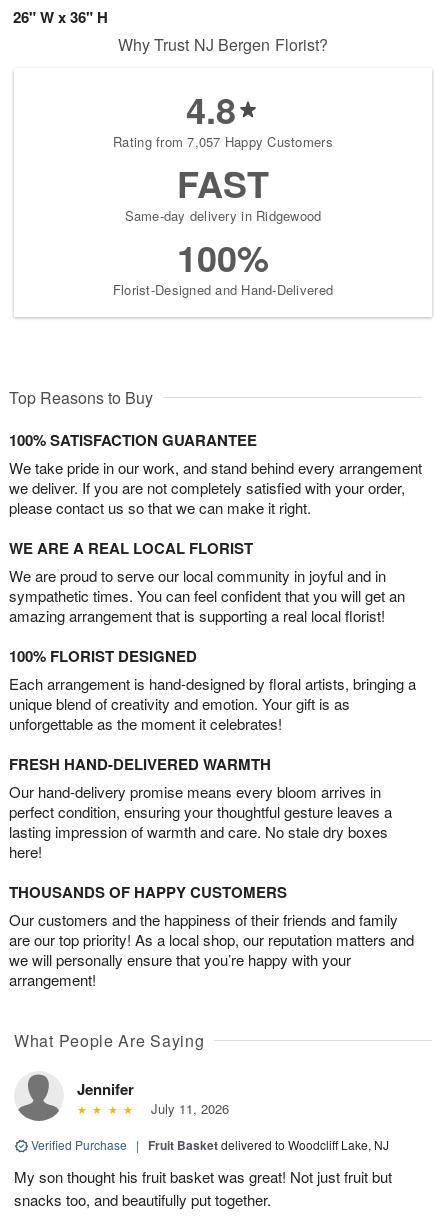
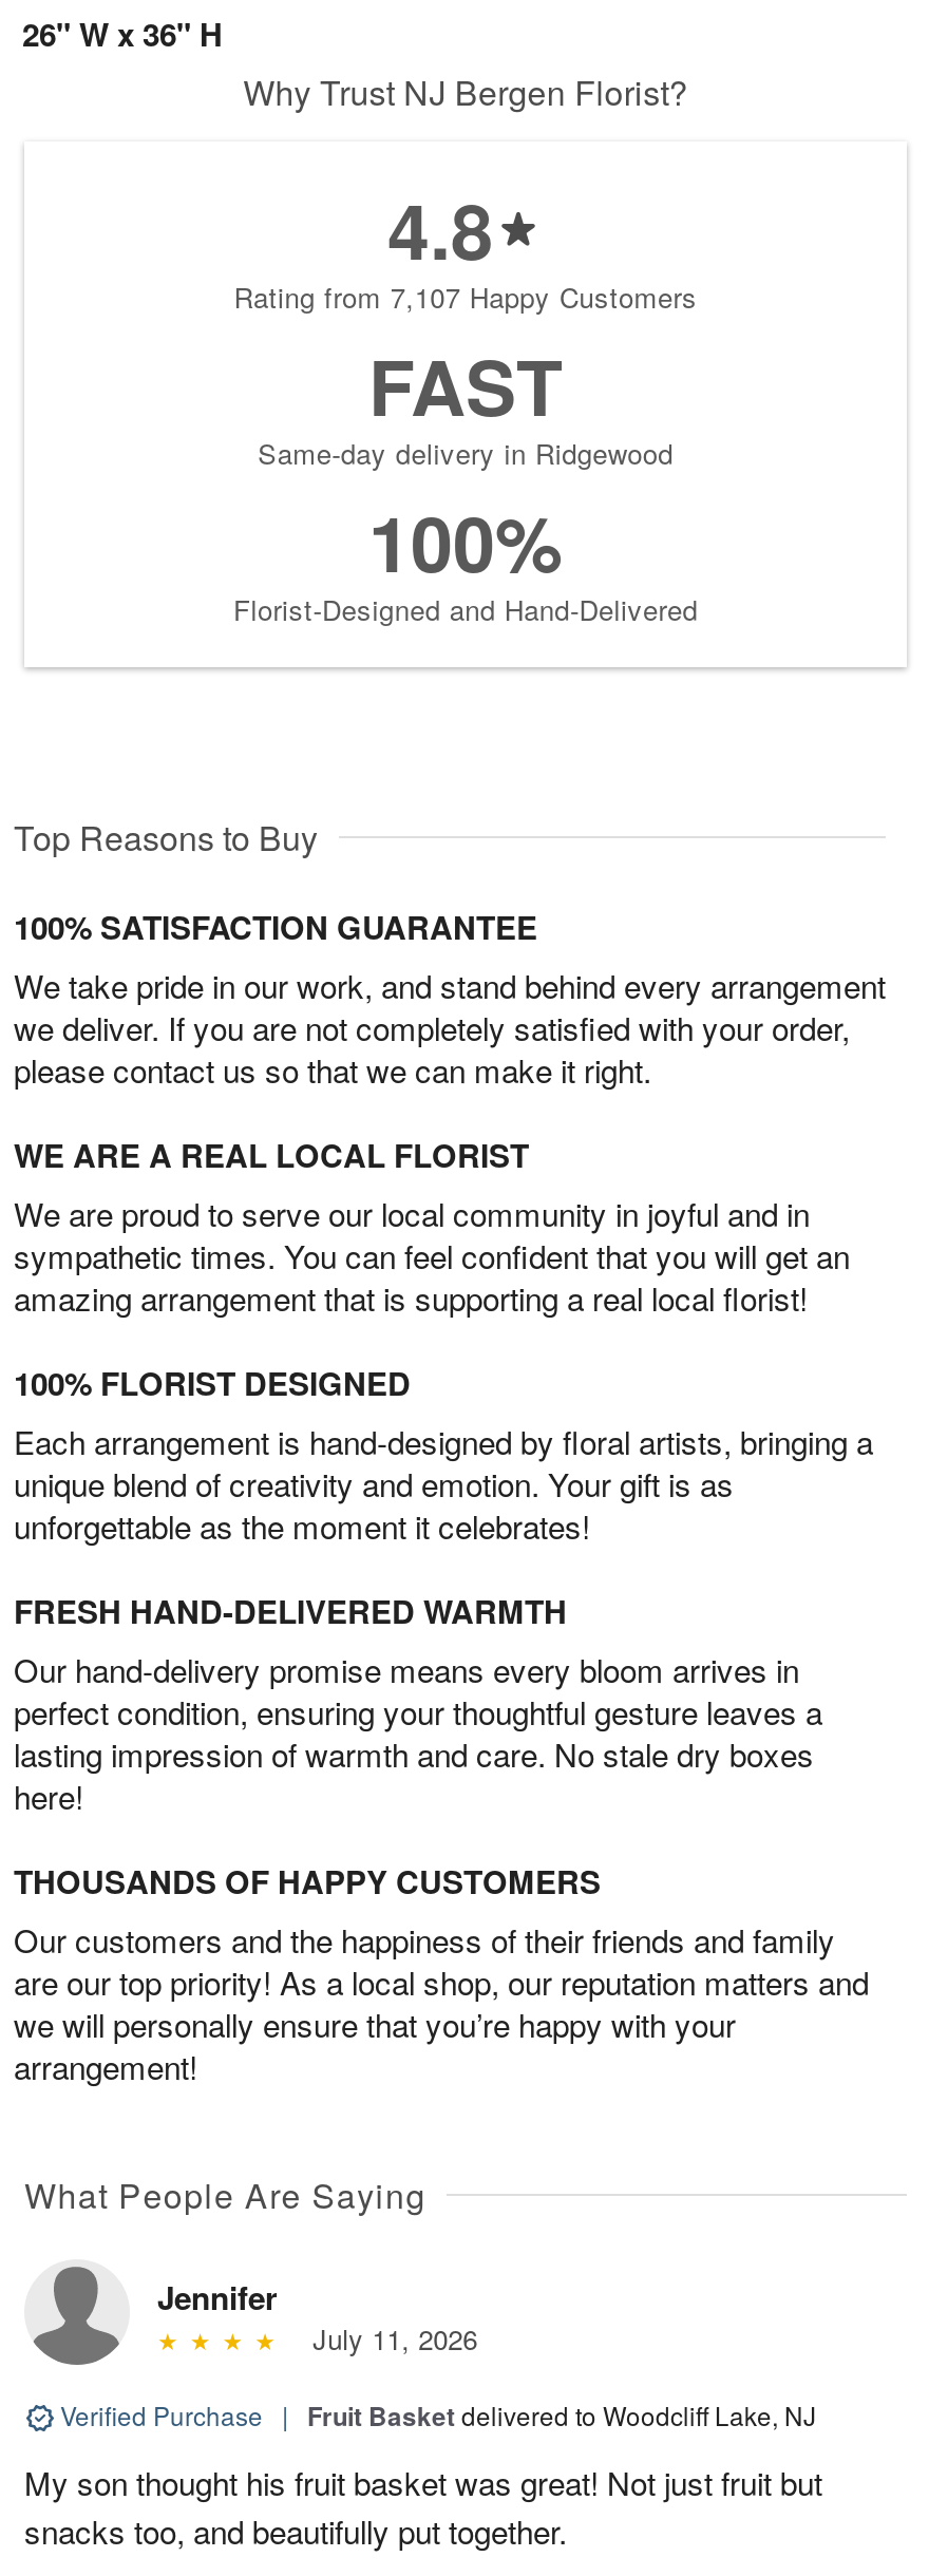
[113,131,333,150] Rating from 7,057 Happy Customers -> [234,276,697,316] Rating from 7,107 Happy Customers

